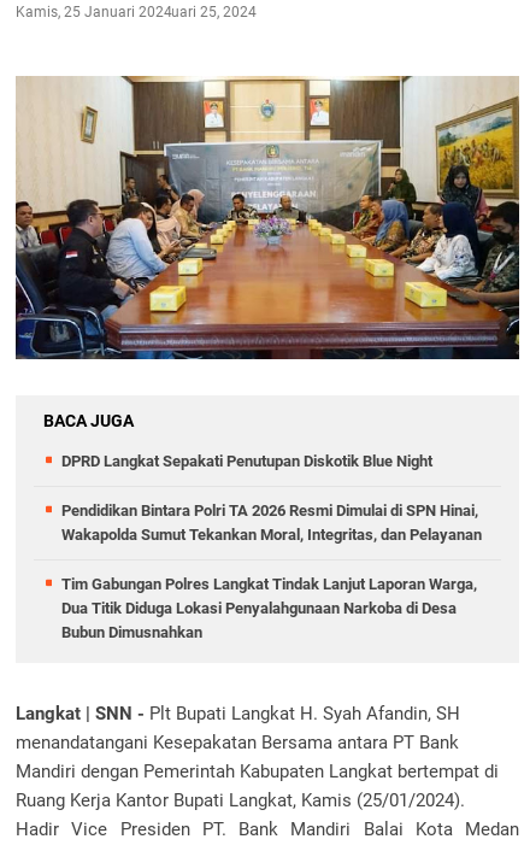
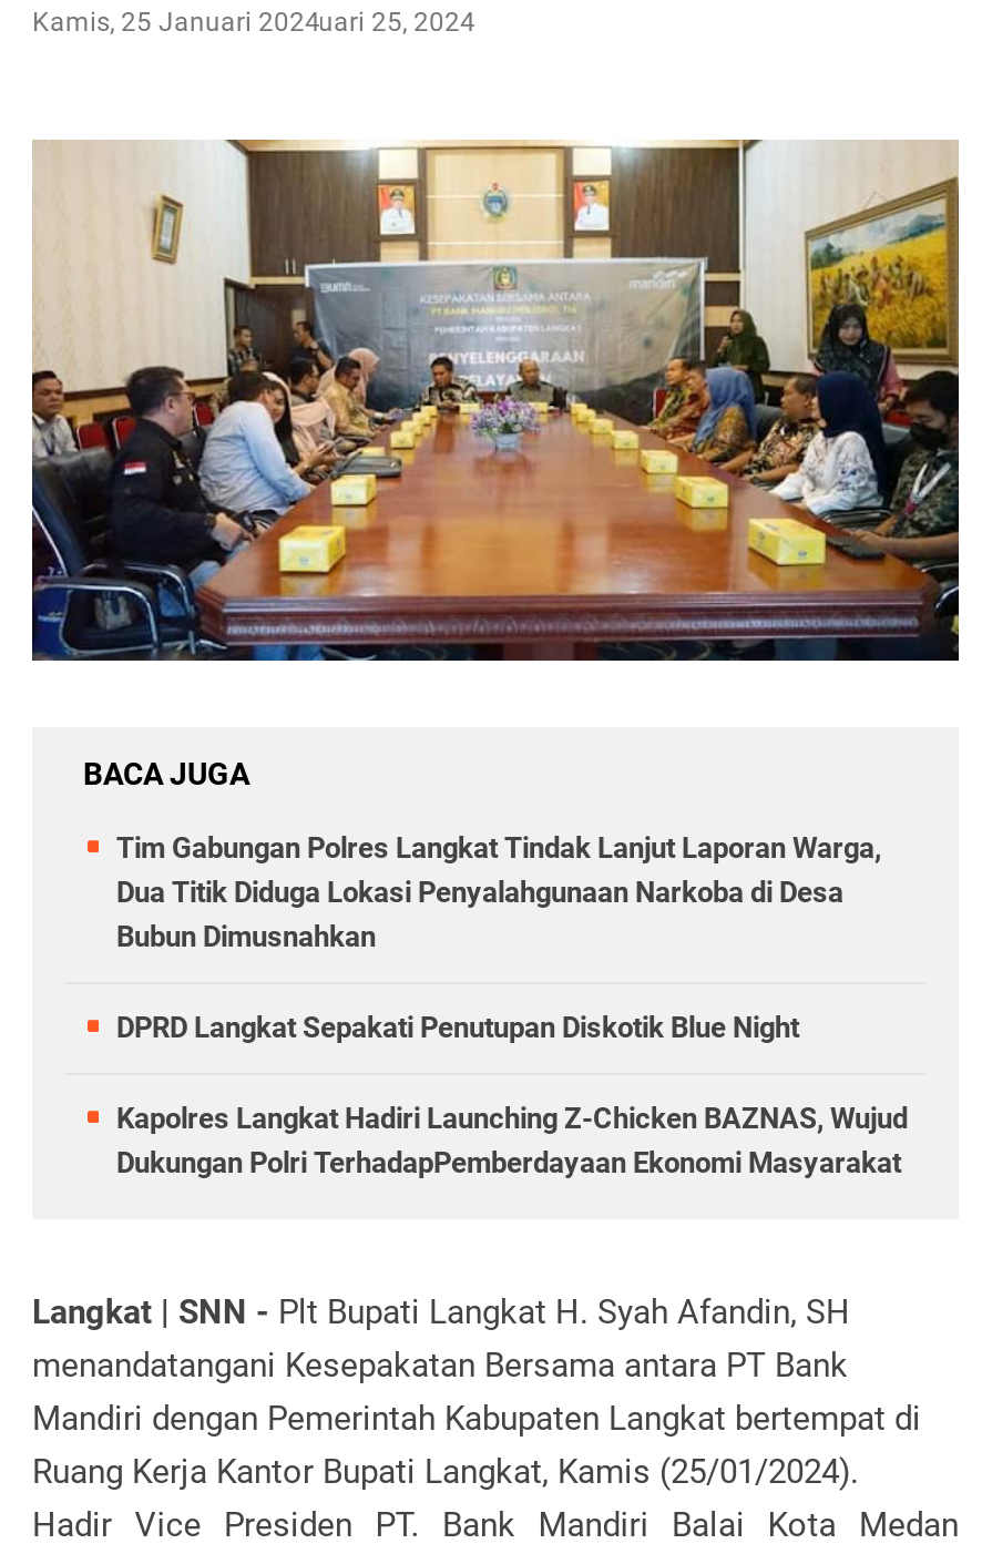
moved [61,452,432,470] -> [116,1011,799,1044]: DPRD Langkat Sepakati Penutupan Diskotik Blue Night
[61,502,482,544] Pendidikan Bintara Polri TA 2026 Resmi Dimulai di SPN Hinai, | Wakapolda Sumut Tekankan Moral, Integritas, dan Pelayanan -> none
moved [61,575,477,641] -> [116,832,881,953]: Tim Gabungan Polres Langkat Tindak Lanjut Laporan Warga, | Dua Titik Diduga Lokasi Penyalahgunaan Narkoba di Desa | Bubun Dimusnahkan
none -> [116,1102,908,1180] Kapolres Langkat Hadiri Launching Z-Chicken BAZNAS, Wujud | Dukungan Polri TerhadapPemberdayaan Ekonomi Masyarakat

